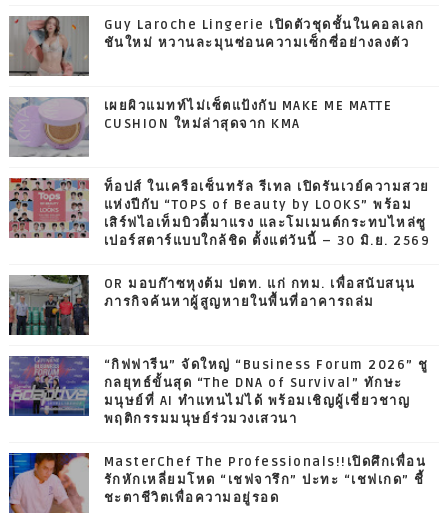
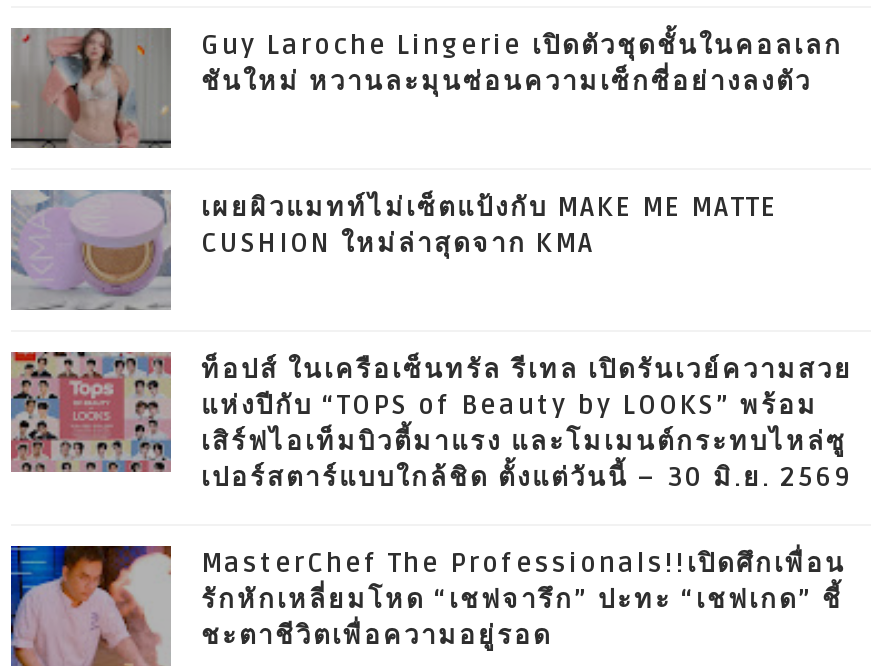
[9,274,416,336] [image] | OR มอบก๊าซหุงต้ม ปตท. แก่ กทม. เพื่อสนับสนุน | ภารกิจค้นหาผู้สูญหายในพื้นที่อาคารถล่ม -> none
[8,355,429,427] [image] | “กิฟฟารีน” จัดใหญ่ “Business Forum 2026” ชู | กลยุทธ์ขั้นสุด “The DNA of Survival” ทักษะ | มนุษย์ที่ AI ทำแทนไม่ได้ พร้อมเชิญผู้เชี่ยวชาญ | พฤติกรรมมนุษย์ร่วมวงเสวนา -> none

